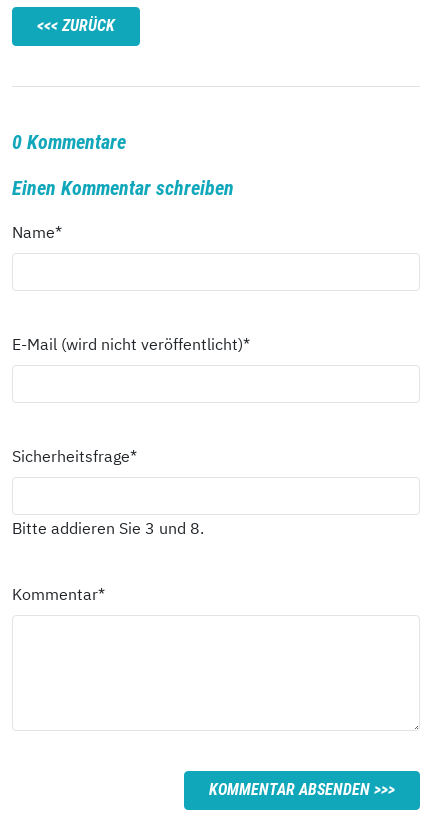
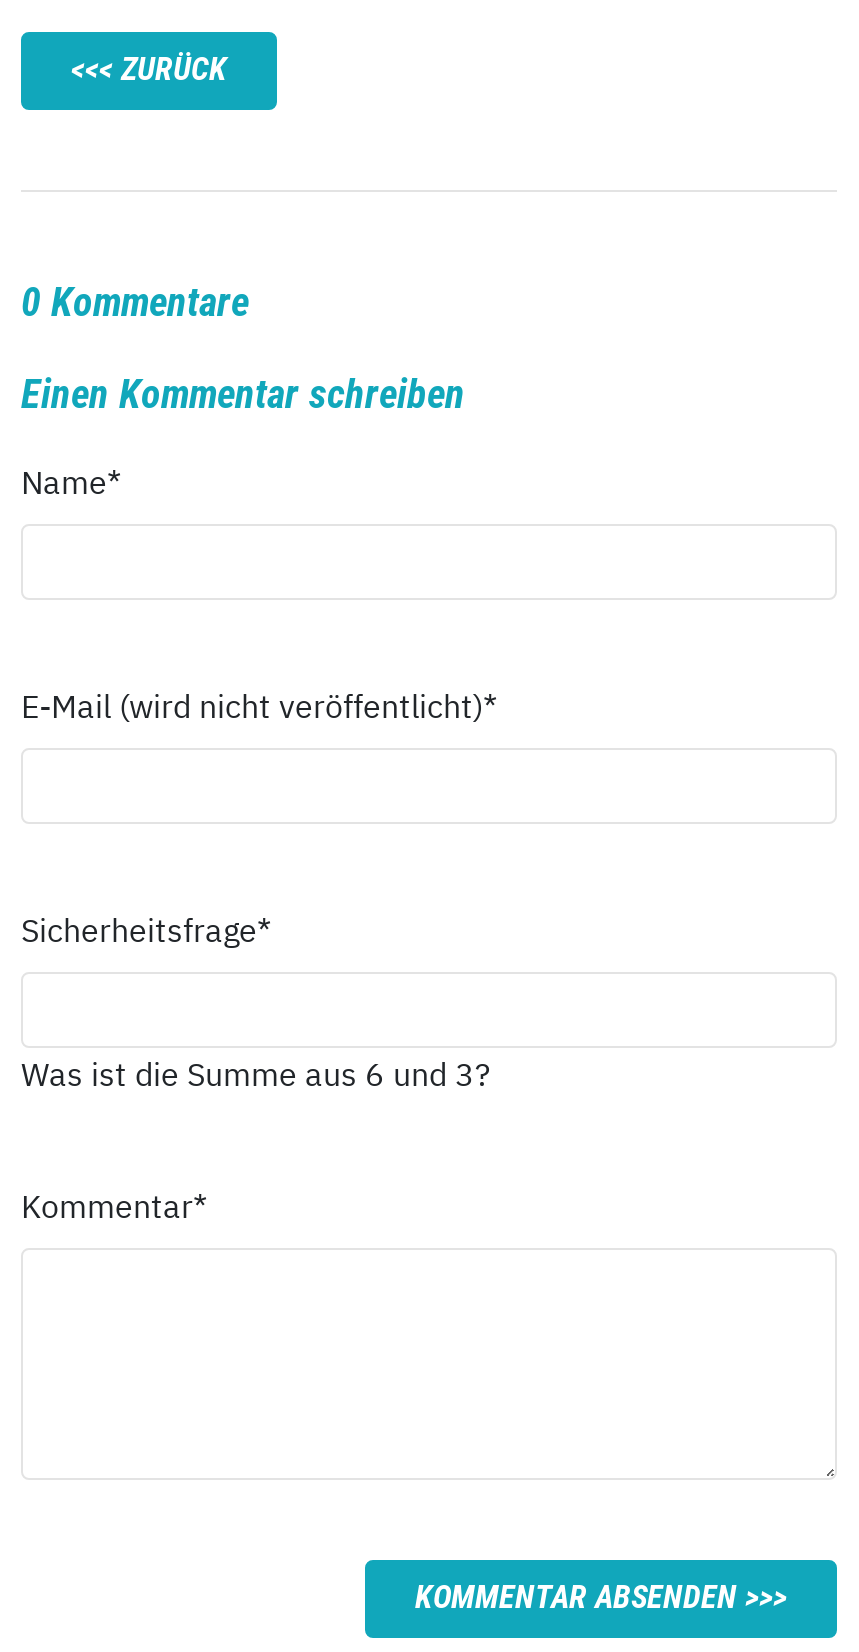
[12,518,204,538] Bitte addieren Sie 3 und 8. -> [21,1054,491,1094] Was ist die Summe aus 6 und 3?

